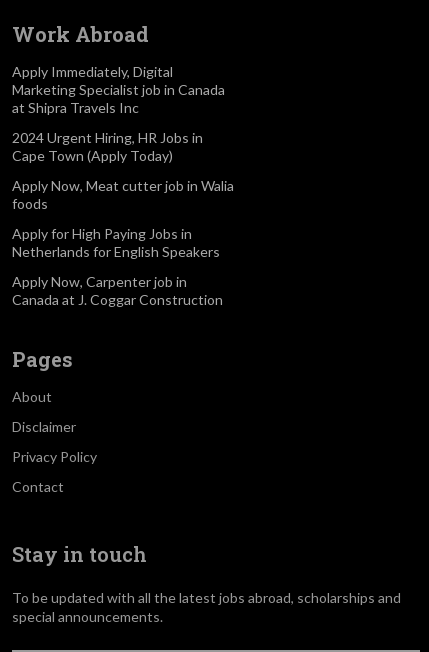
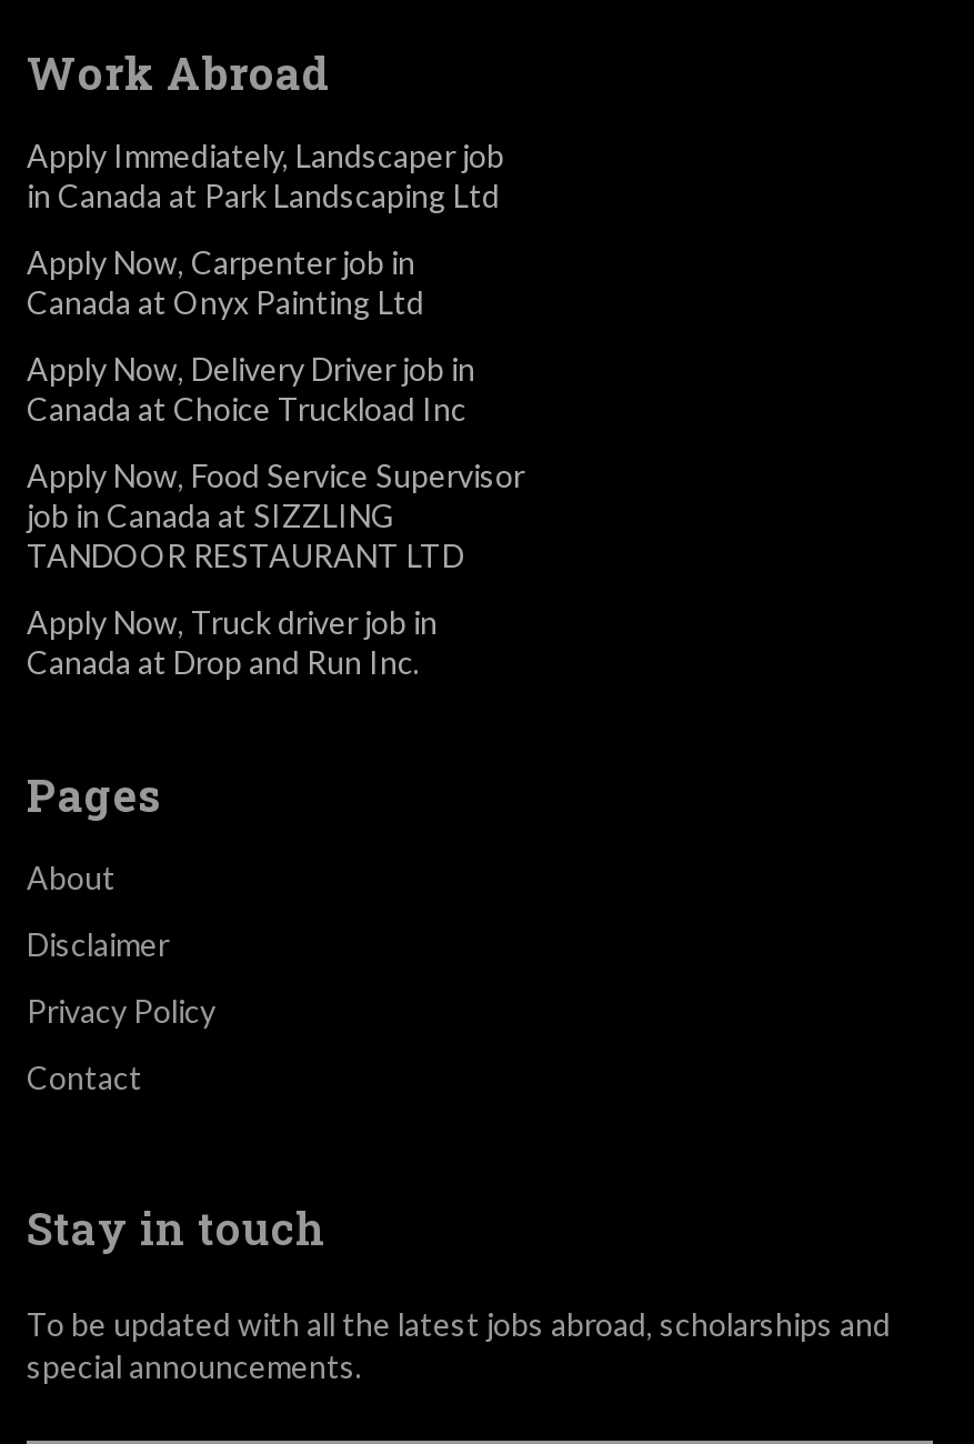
[12,63,234,260] Apply Immediately, Digital | Marketing Specialist job in Canada | at Shipra Travels Inc | 2024 Urgent Hiring, HR Jobs in | Cape Town (Apply Today) | Apply Now, Meat cutter job in Walia | foods | Apply for High Paying Jobs in | Netherlands for English Speakers -> [27,137,504,214] Apply Immediately, Landscaper job | in Canada at Park Landscaping Ltd
moved [12,273,187,290] -> [27,243,415,281]: Apply Now, Carpenter job in
[12,291,223,308] Canada at J. Coggar Construction -> [27,283,524,681] Canada at Onyx Painting Ltd | Apply Now, Delivery Driver job in | Canada at Choice Truckload Inc | Apply Now, Food Service Supervisor | job in Canada at SIZZLING | TANDOOR RESTAURANT LTD | Apply Now, Truck driver job in | Canada at Drop and Run Inc.

